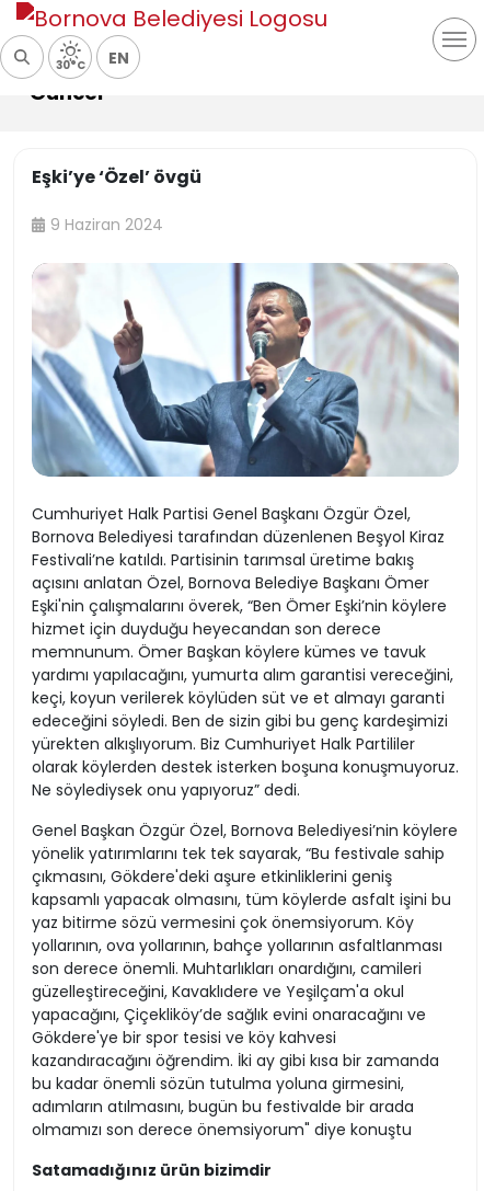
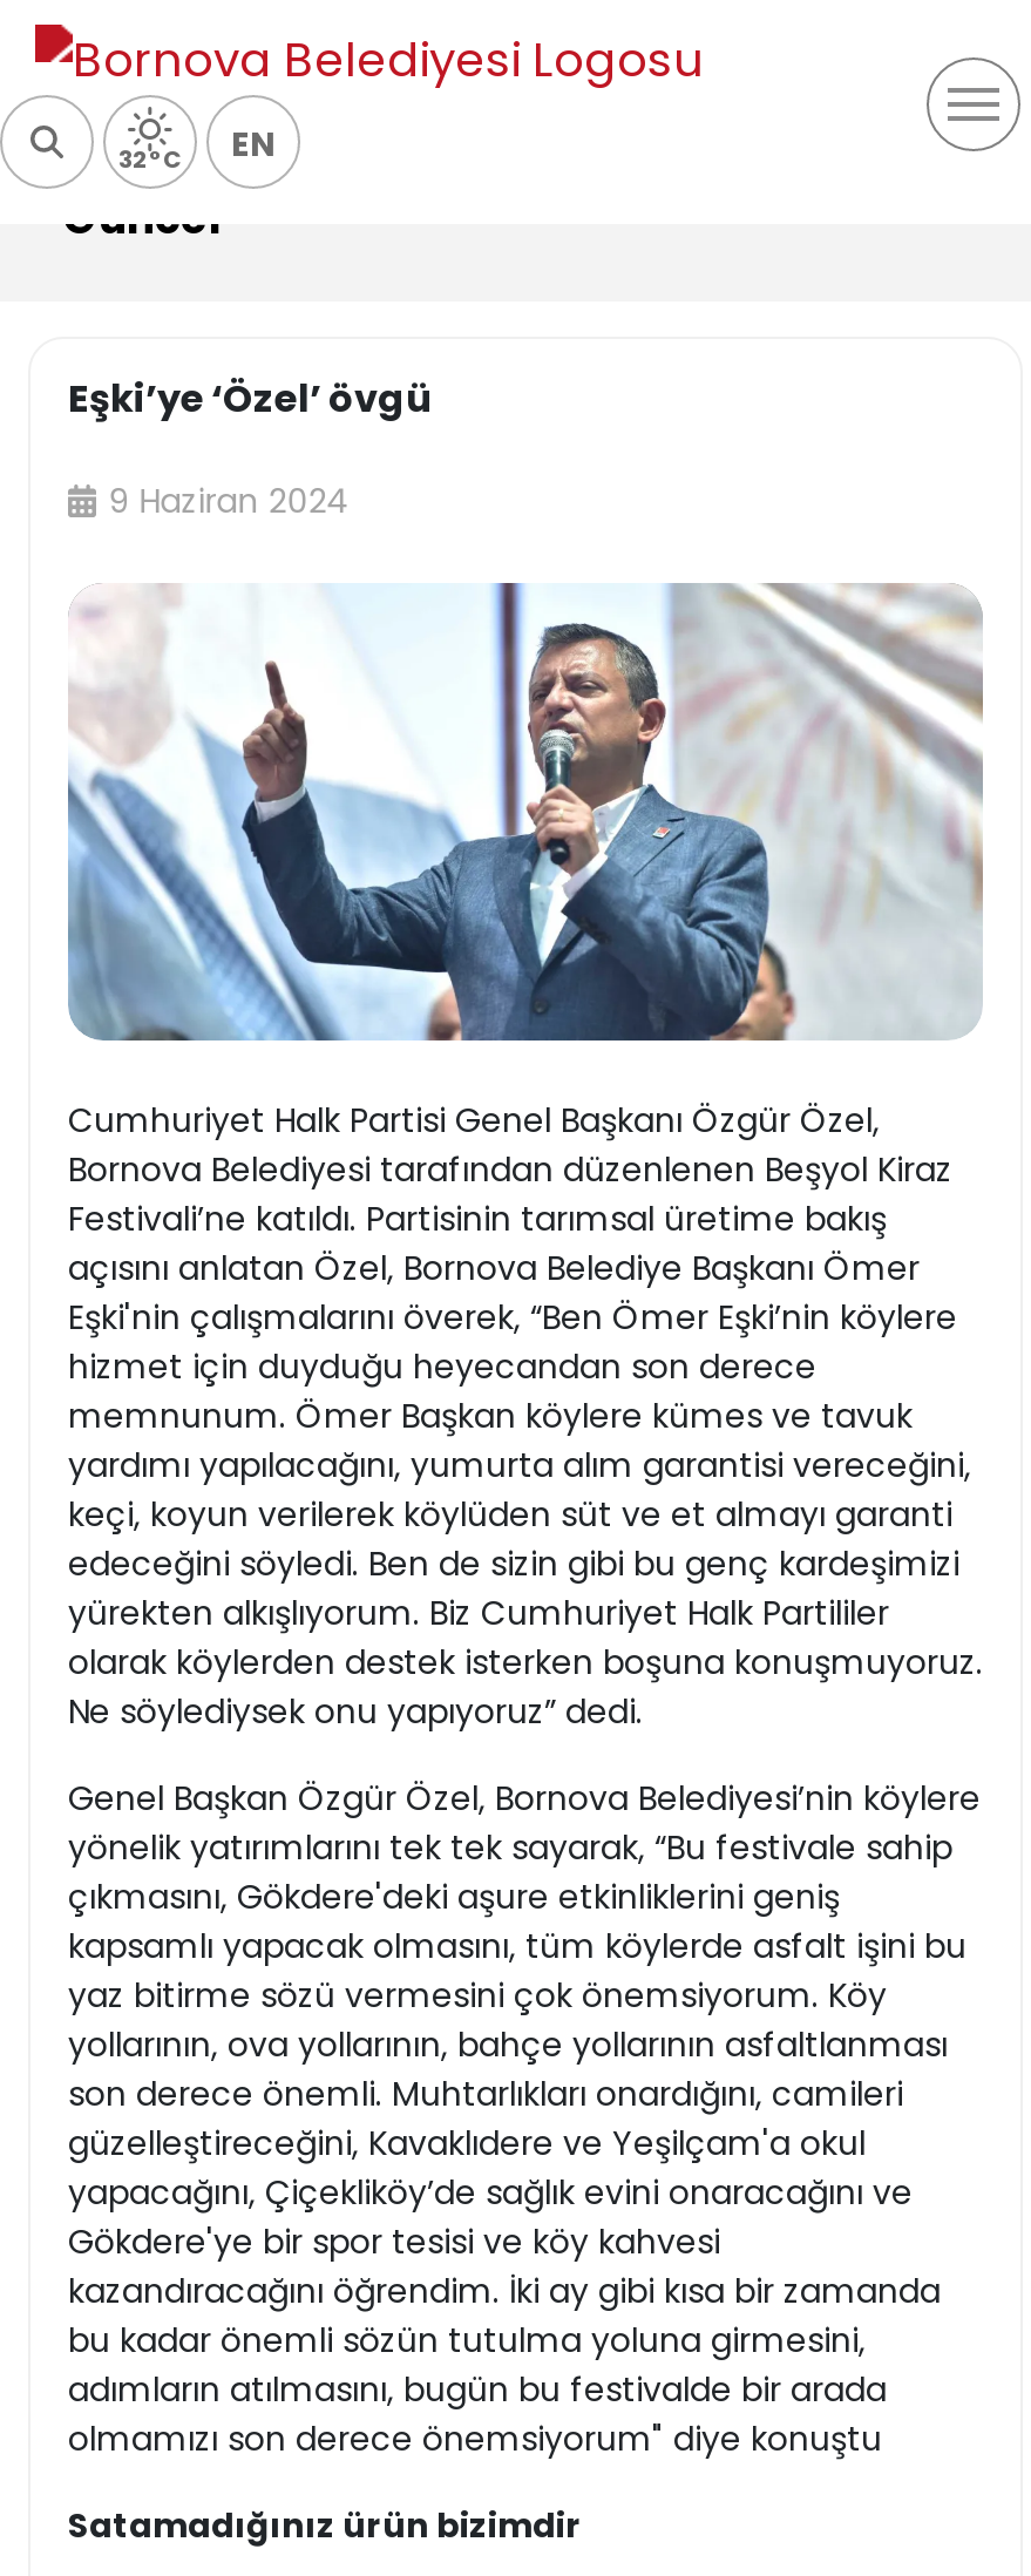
[55,47,129,73] 30°C EN -> [118,120,276,177] 32°C EN

